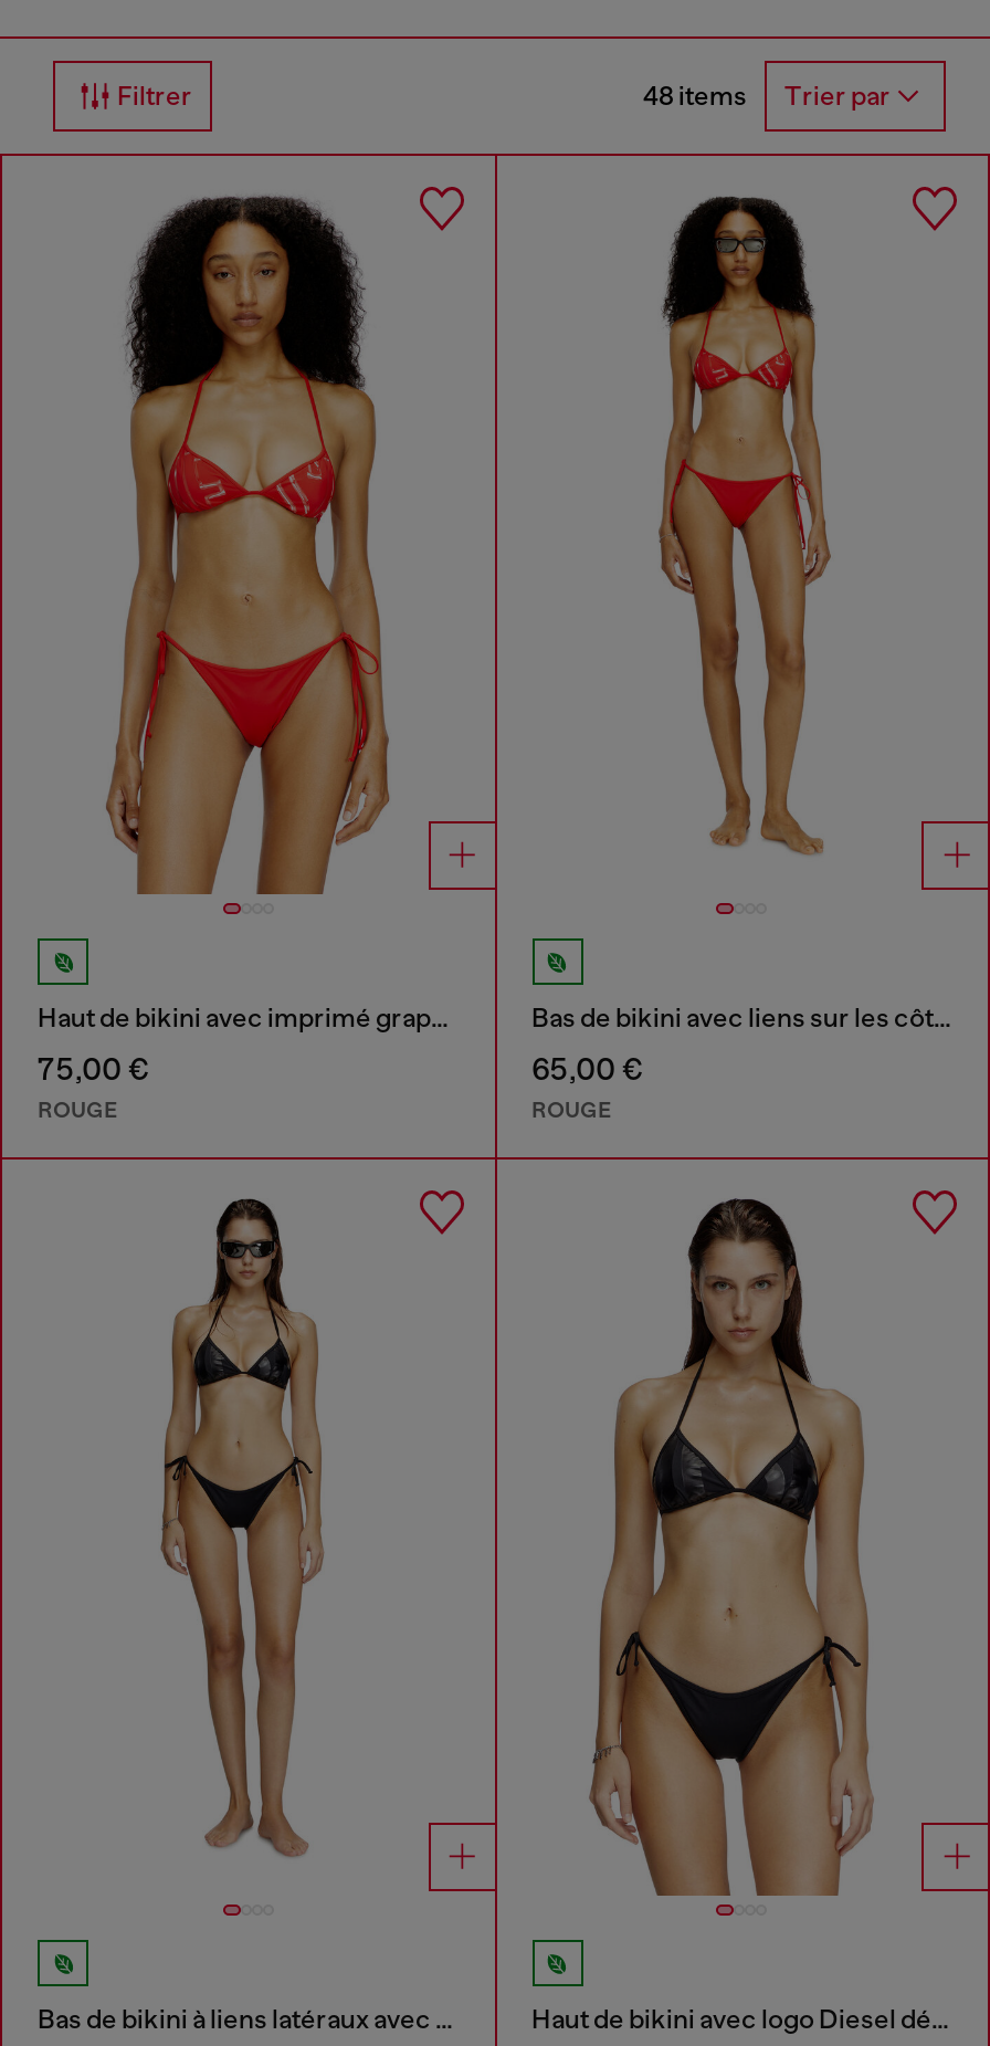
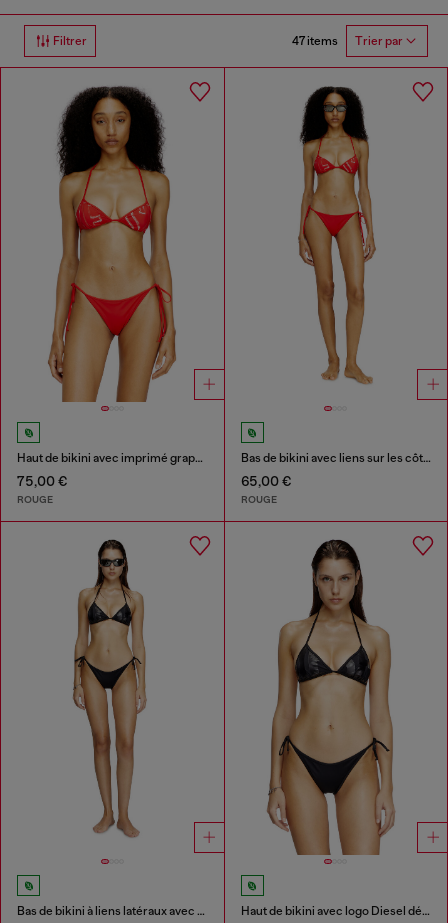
[643,80,891,113] 48 items Trier par -> [292,34,403,48] 47 items Trier par

